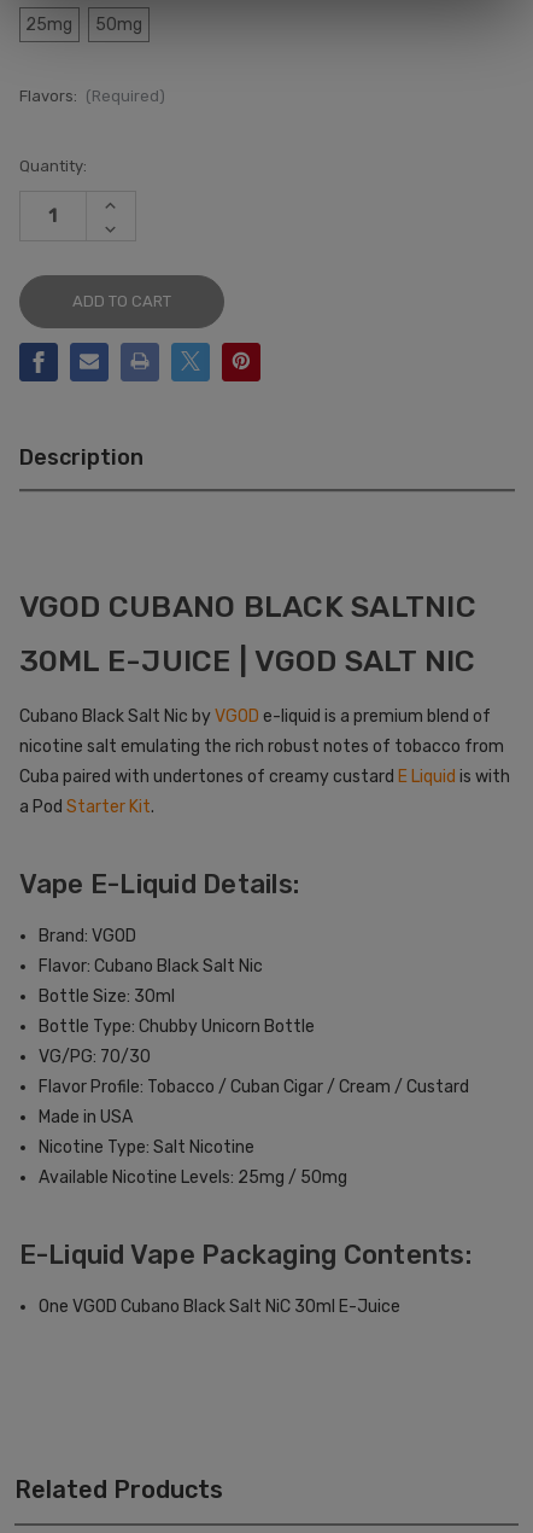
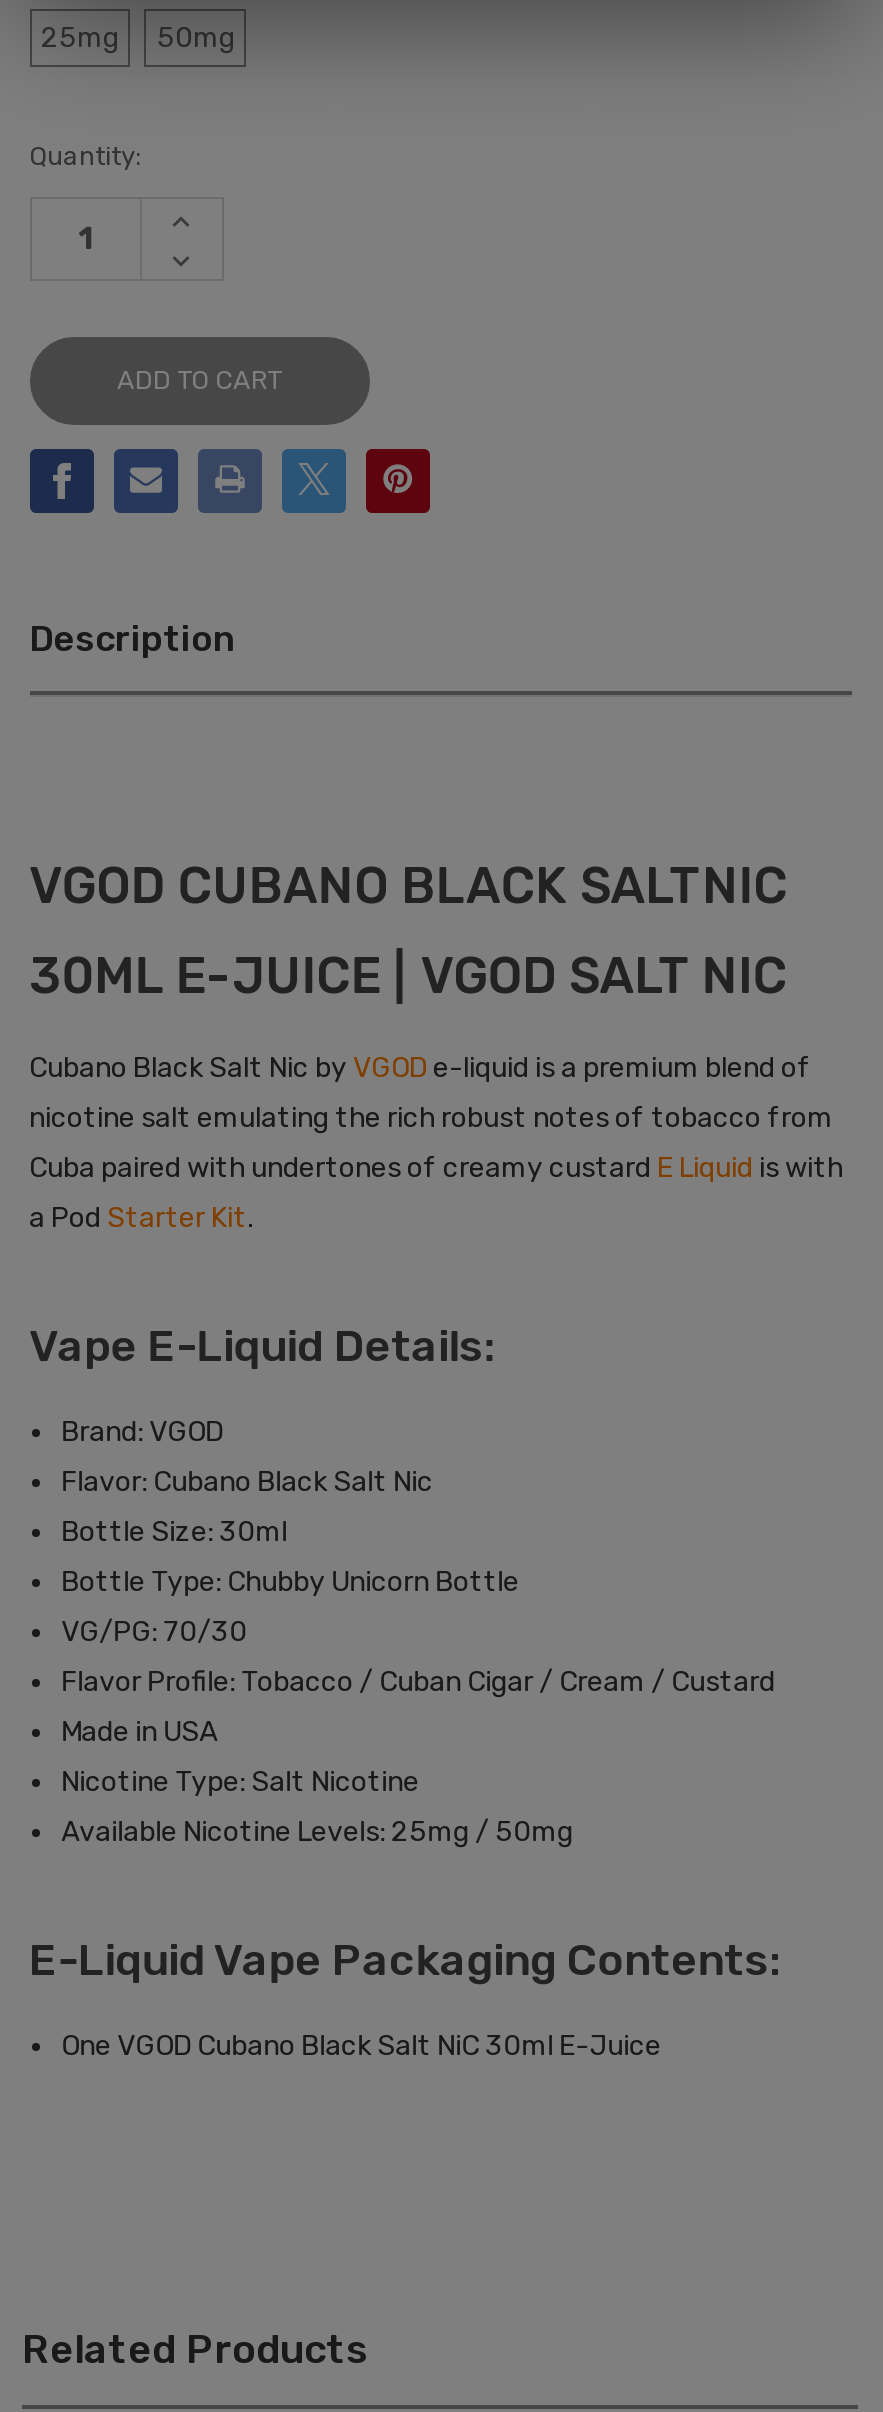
[19,87,166,105] Flavors: (Required) -> none

